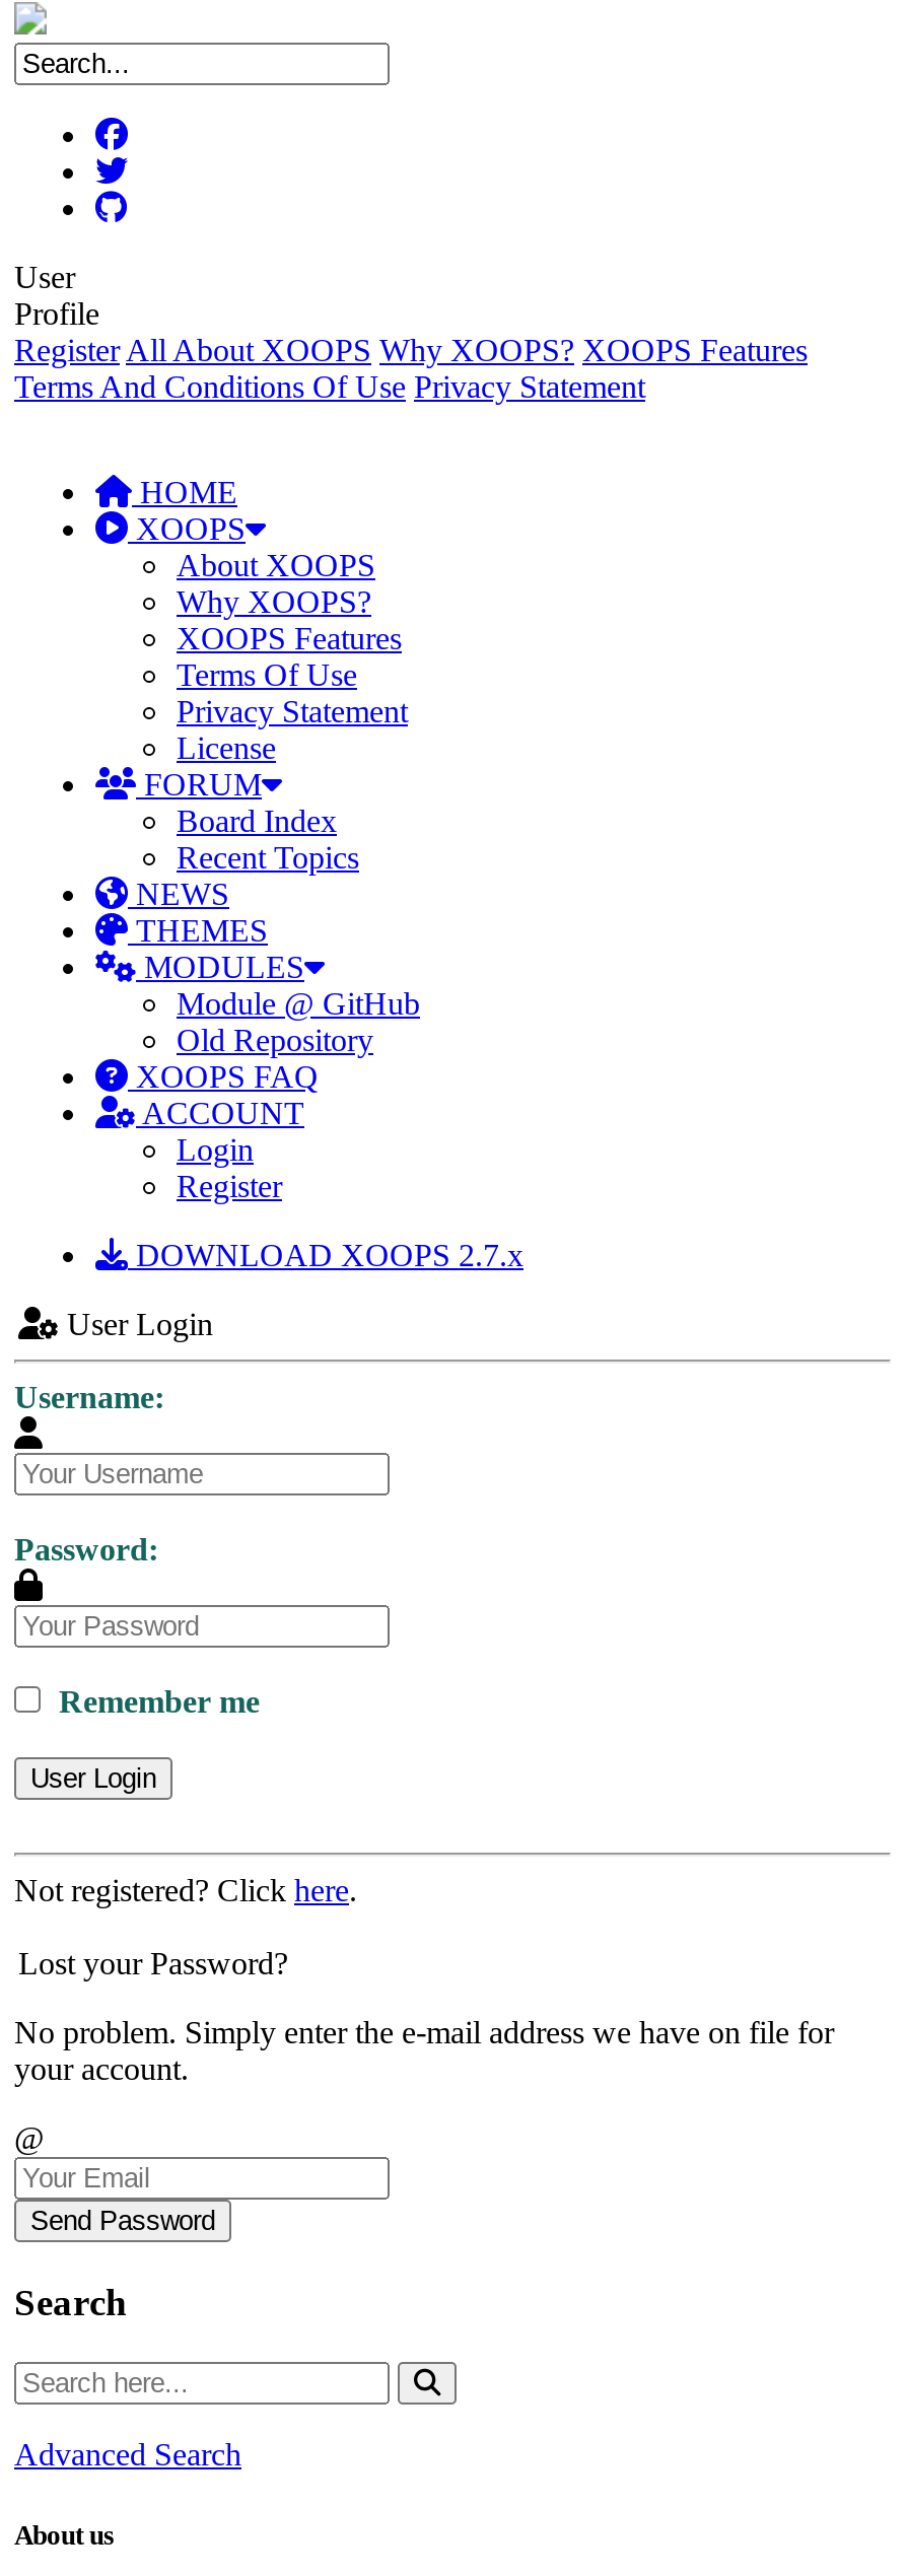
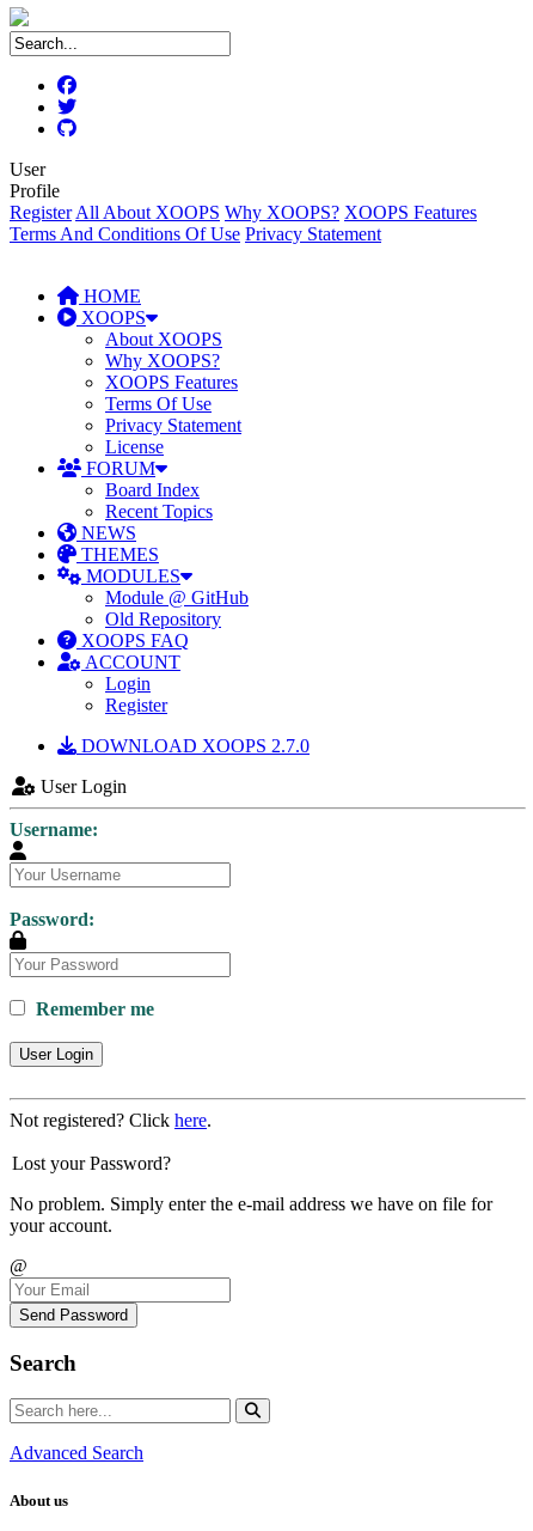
[128,1238,524,1272] DOWNLOAD XOOPS 2.7.x -> [76,736,310,756] DOWNLOAD XOOPS 2.7.0

